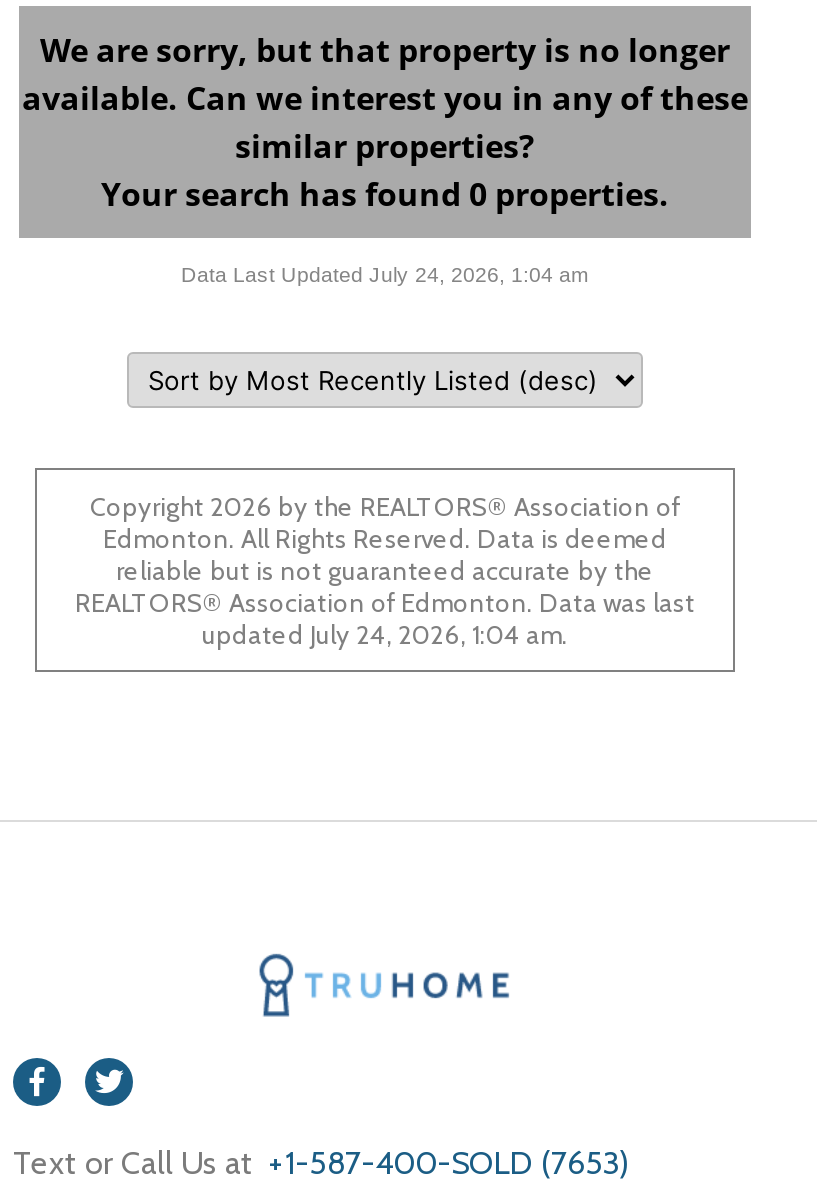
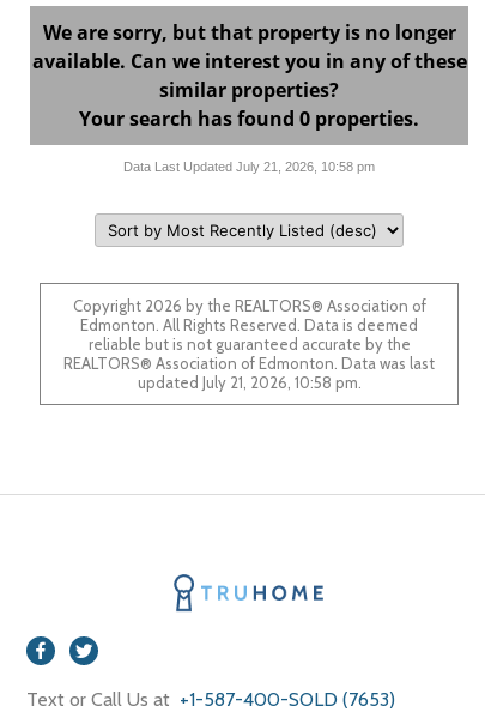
[181,262,589,286] Data Last Updated July 24, 2026, 1:04 am -> [123,159,375,174] Data Last Updated July 21, 2026, 10:58 pm
[202,618,568,650] updated July 24, 2026, 1:04 am. -> [137,373,361,392] updated July 21, 2026, 10:58 pm.

